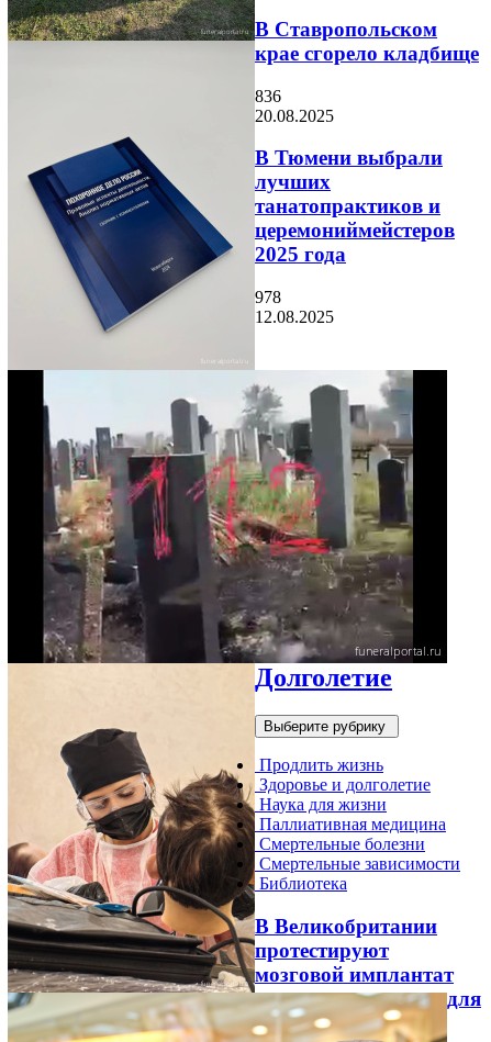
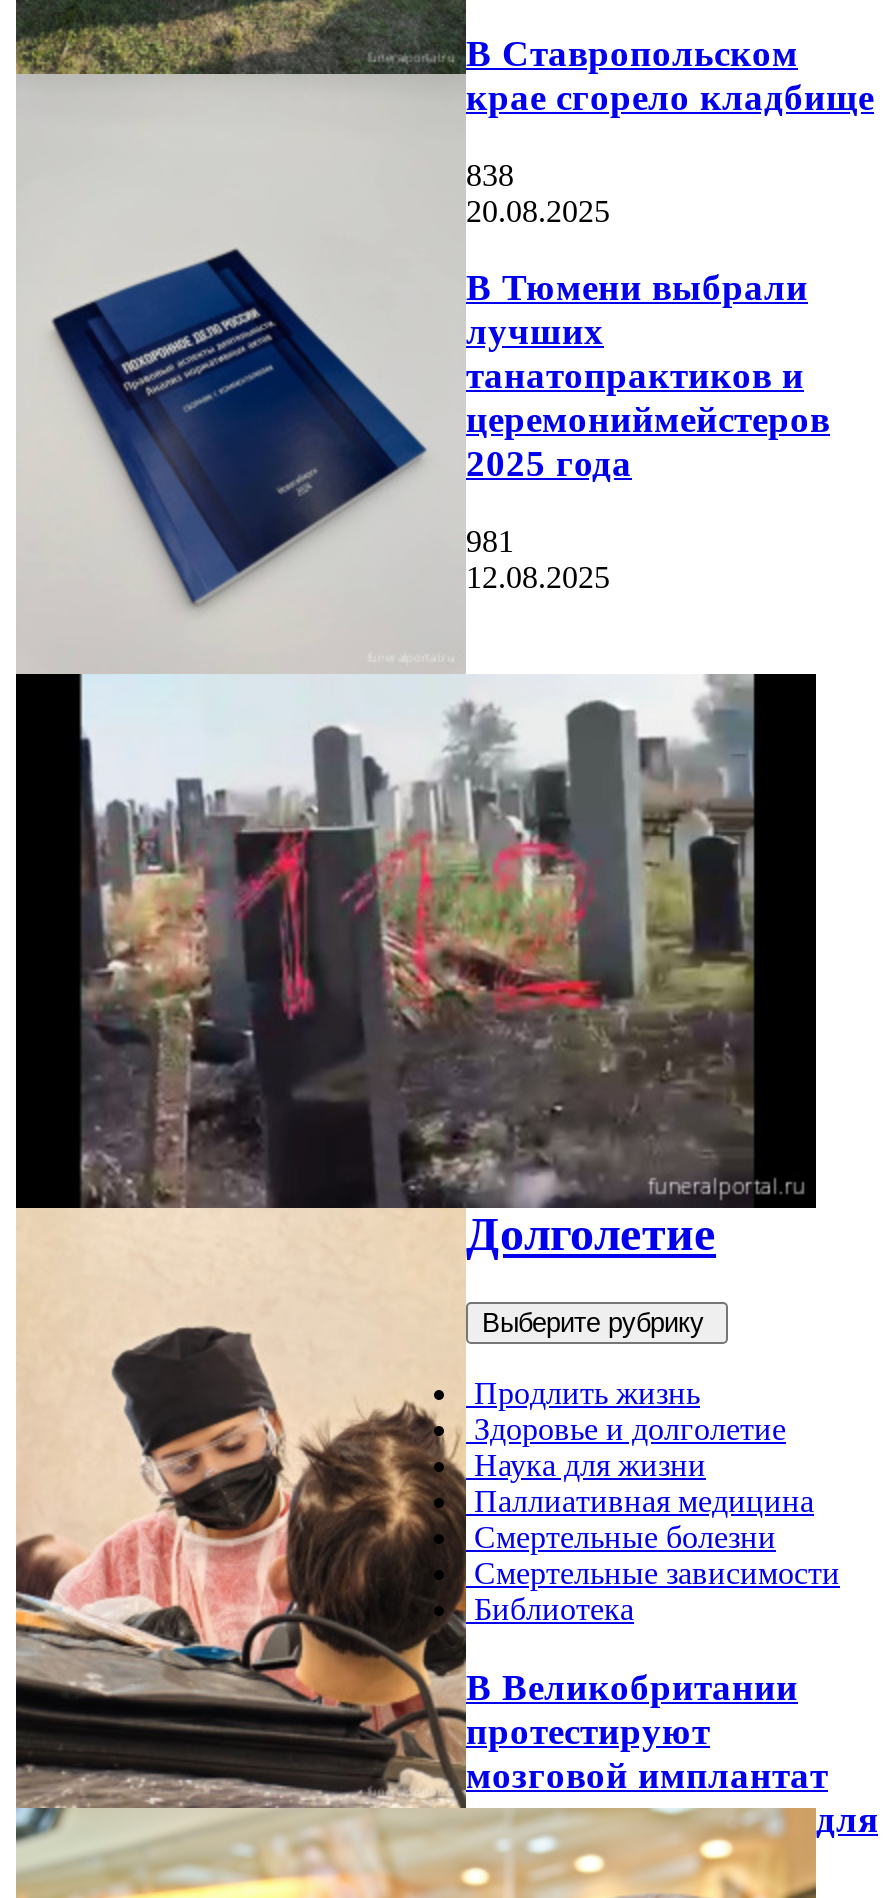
[255,87,281,105] 836 -> [466,158,514,192] 838
[255,288,281,307] 978 -> [466,524,514,558] 981

